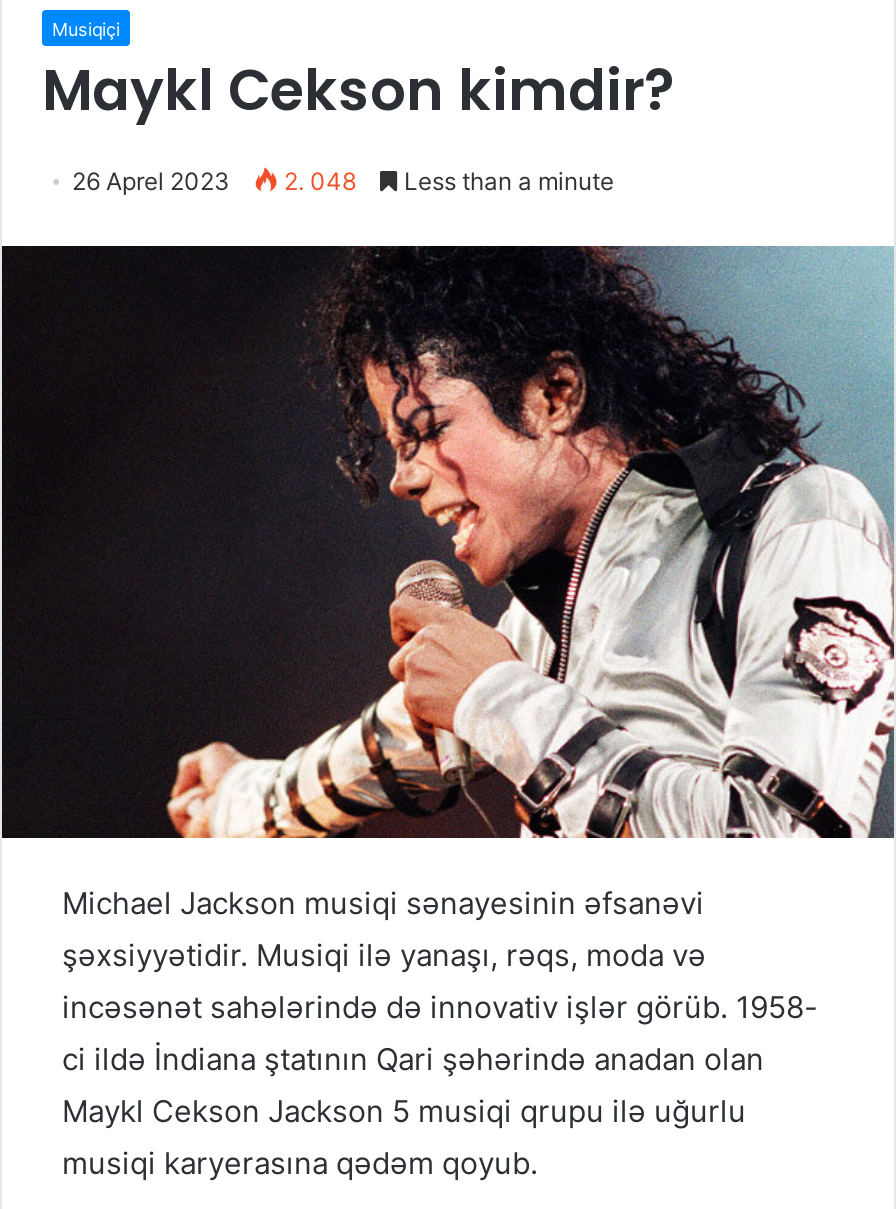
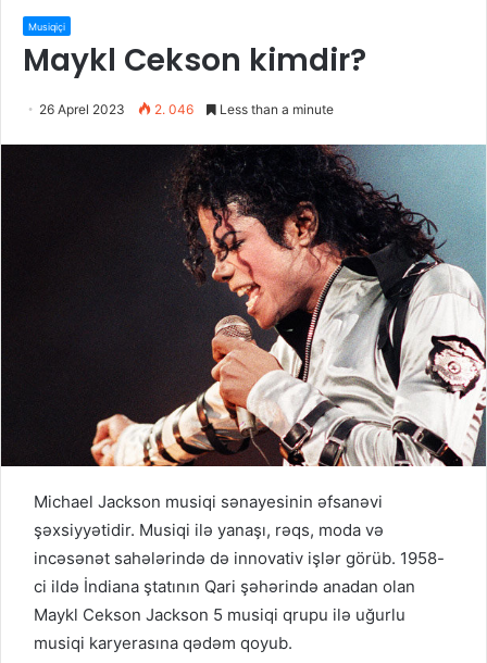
[72,166,614,196] 26 Aprel 2023 2. 048 Less than a minute -> [39,101,334,117] 26 Aprel 2023 2. 046 Less than a minute

